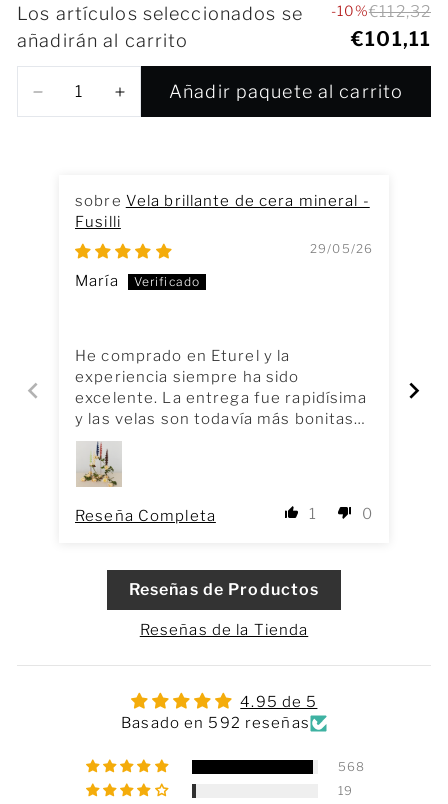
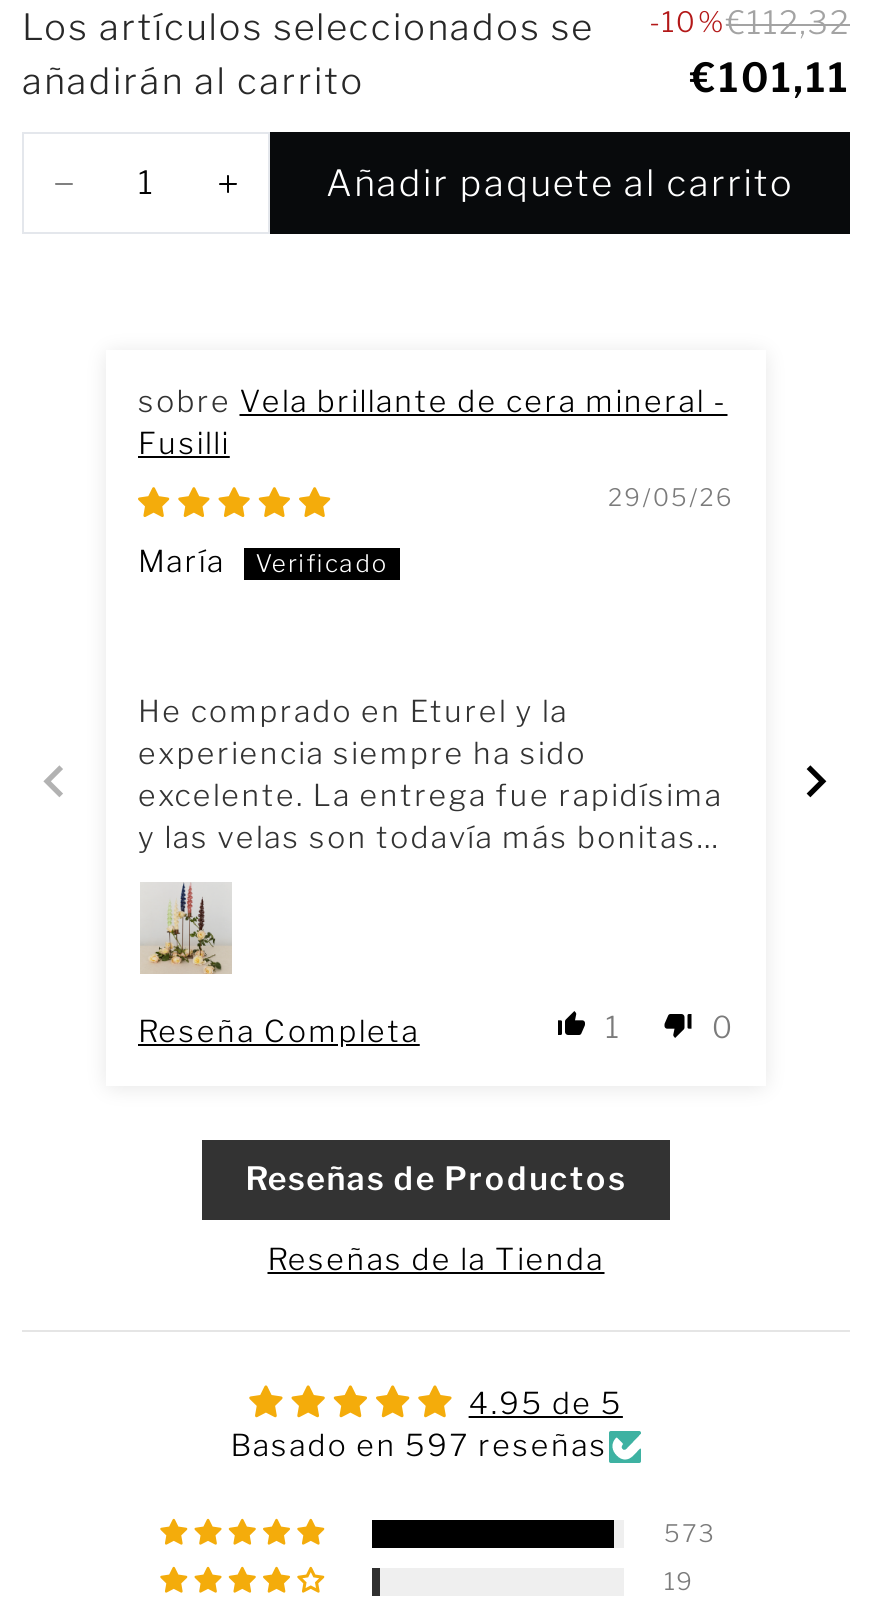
[121,714,310,732] Basado en 592 reseñas -> [230,1428,608,1464] Basado en 597 reseñas
[338,759,365,774] 568 -> [664,1518,717,1548] 573

